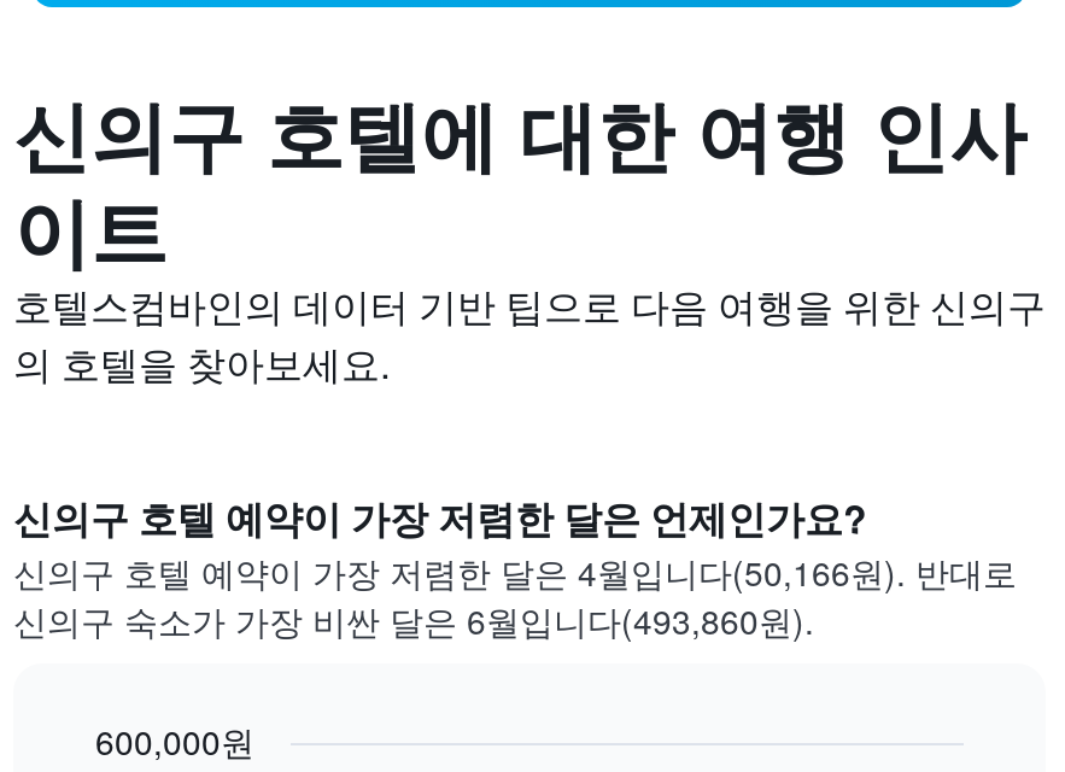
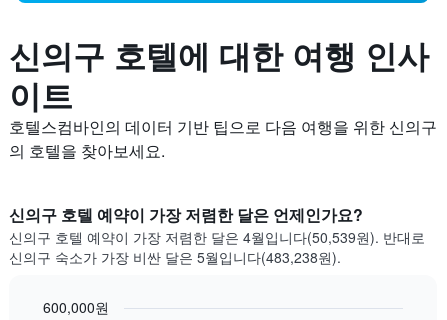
[13,548,1017,596] 신의구 호텔 예약이 가장 저렴한 달은 4월입니다(50,166원). 반대로 -> [9,227,425,247] 신의구 호텔 예약이 가장 저렴한 달은 4월입니다(50,539원). 반대로
[13,596,814,645] 신의구 숙소가 가장 비싼 달은 6월입니다(493,860원). -> [9,247,341,267] 신의구 숙소가 가장 비싼 달은 5월입니다(483,238원).

